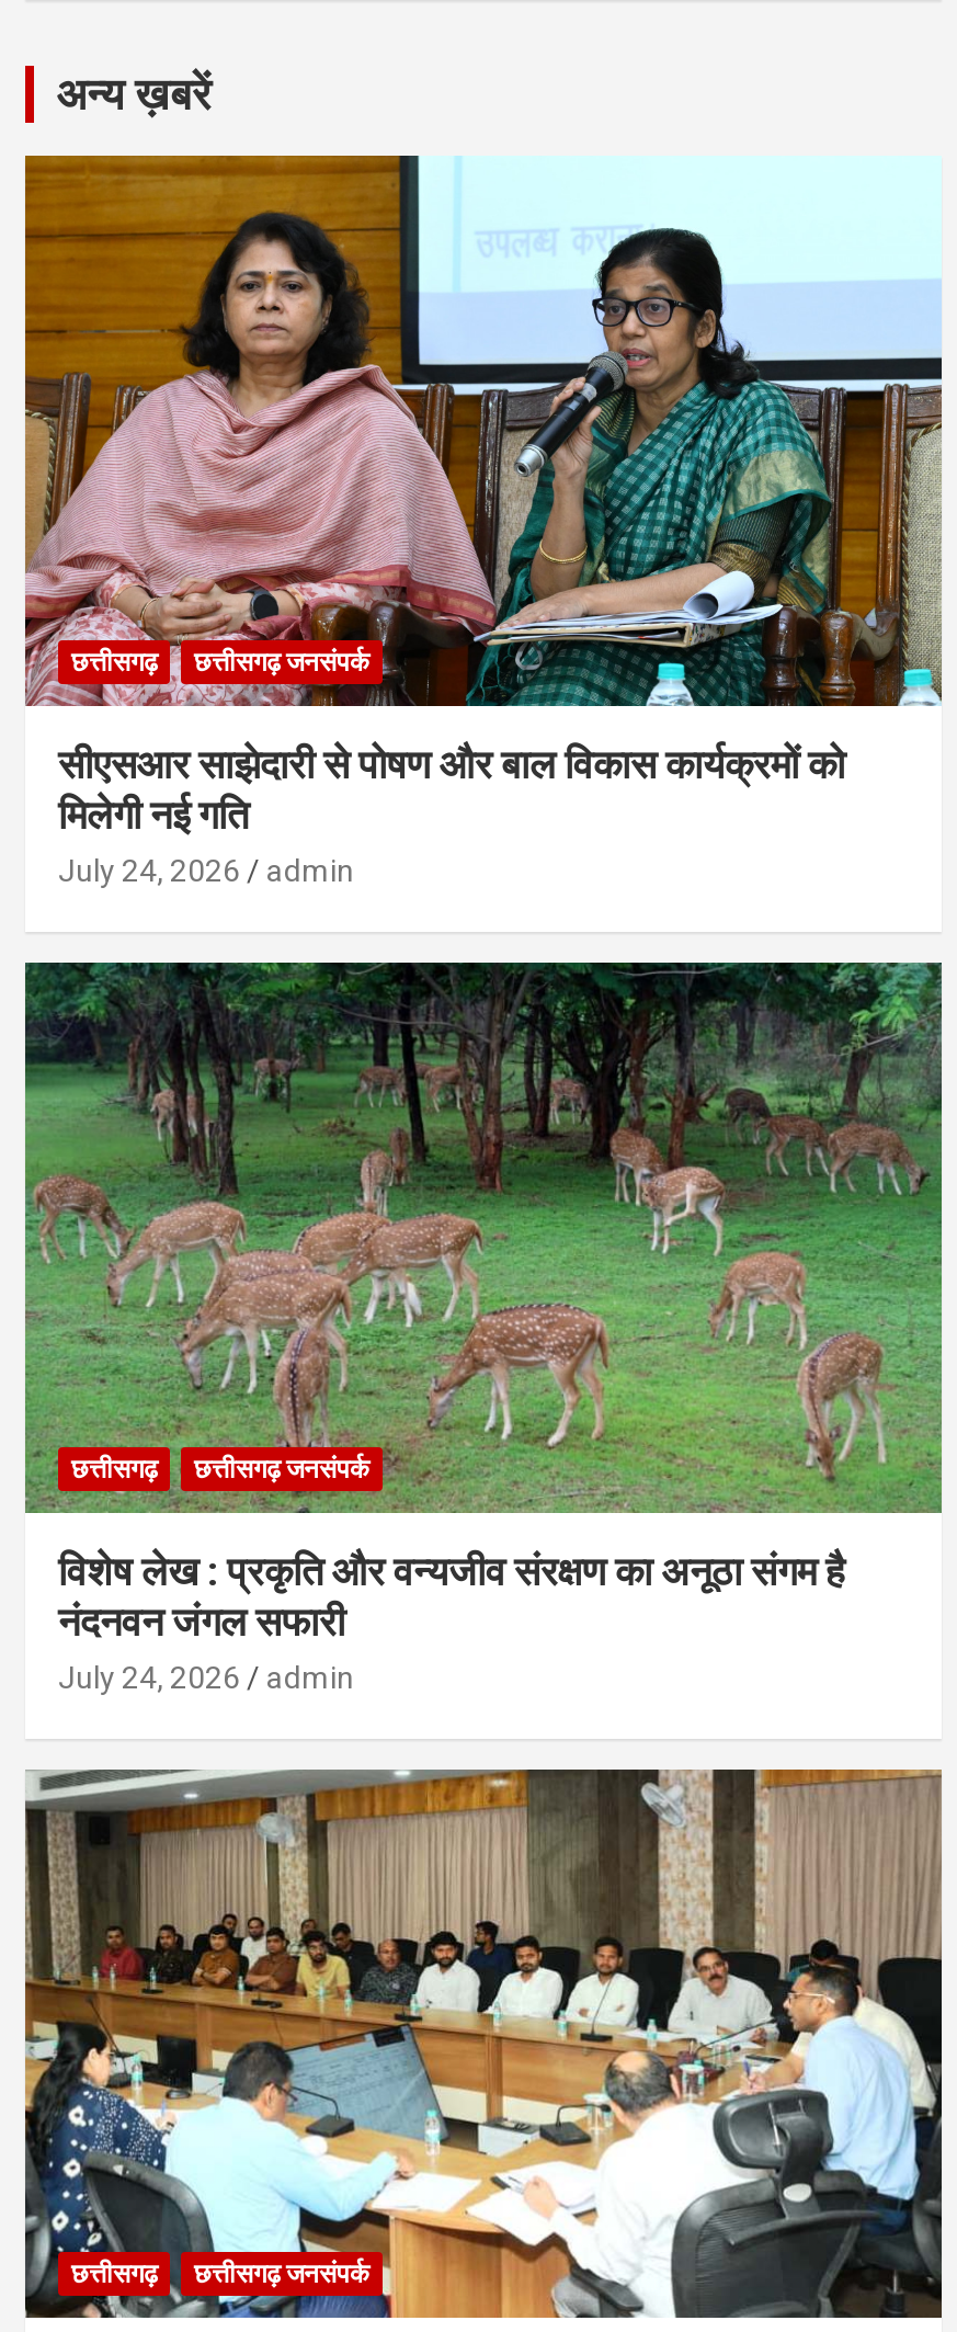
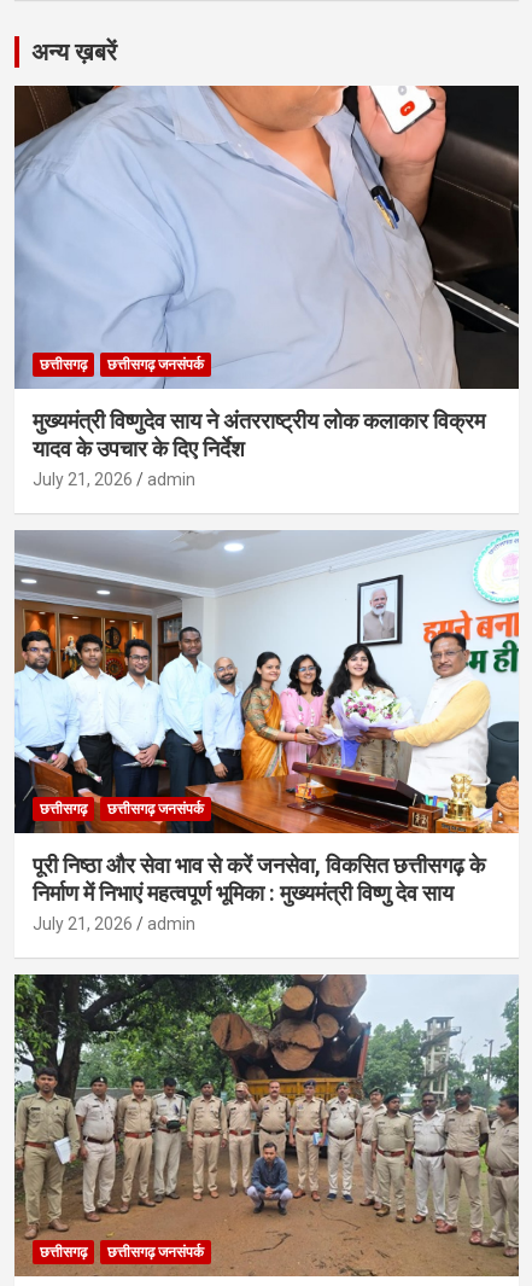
[23,153,944,888] [image] | सीएसआर साझेदारी से पोषण और बाल विकास कार्यक्रमों को | मिलेगी नई गति | July 24, 2026 -> [13,85,520,489] [image] | मुख्यमंत्री विष्णुदेव साय ने अंतरराष्ट्रीय लोक कलाकार विक्रम | यादव के उपचार के दिए निर्देश | July 21, 2026
[23,960,944,1694] [image] | विशेष लेख : प्रकृति और वन्यजीव संरक्षण का अनूठा संगम है | नंदनवन जंगल सफारी | July 24, 2026 -> [13,530,520,933] [image] | पूरी निष्ठा और सेवा भाव से करें जनसेवा, विकसित छत्तीसगढ़ के | निर्माण में निभाएं महत्वपूर्ण भूमिका : मुख्यमंत्री विष्णु देव साय | July 21, 2026
[23,1767,944,2320] [image] -> [13,973,520,1278] [image]

